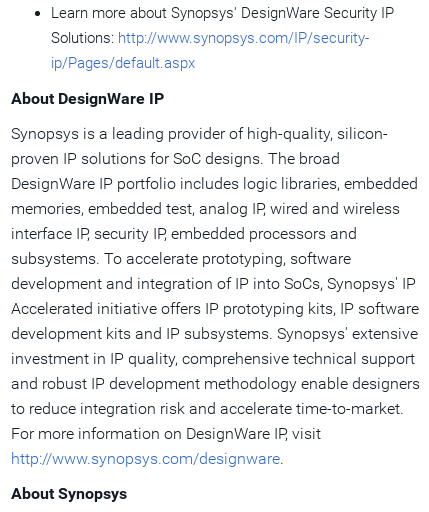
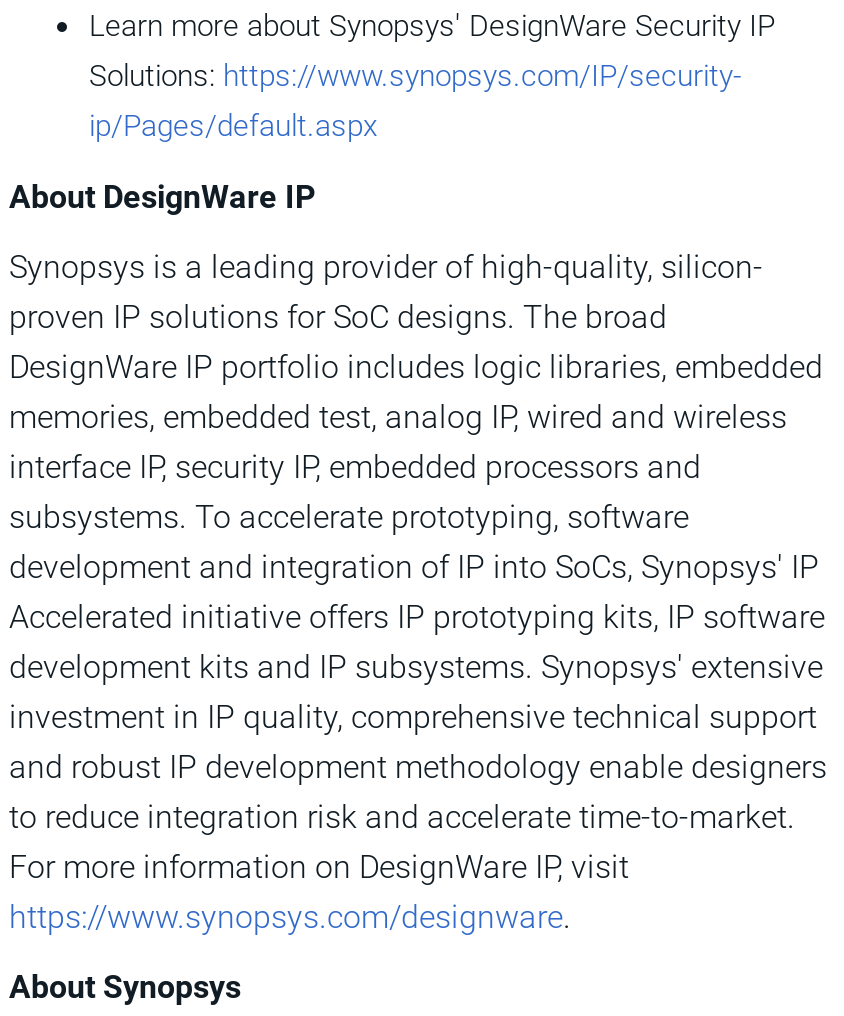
[51,29,369,47] Solutions: http://www.synopsys.com/IP/security- -> [89,58,741,94] Solutions: https://www.synopsys.com/IP/security-
[11,449,284,468] http://www.synopsys.com/designware. -> [9,898,571,936] https://www.synopsys.com/designware.

